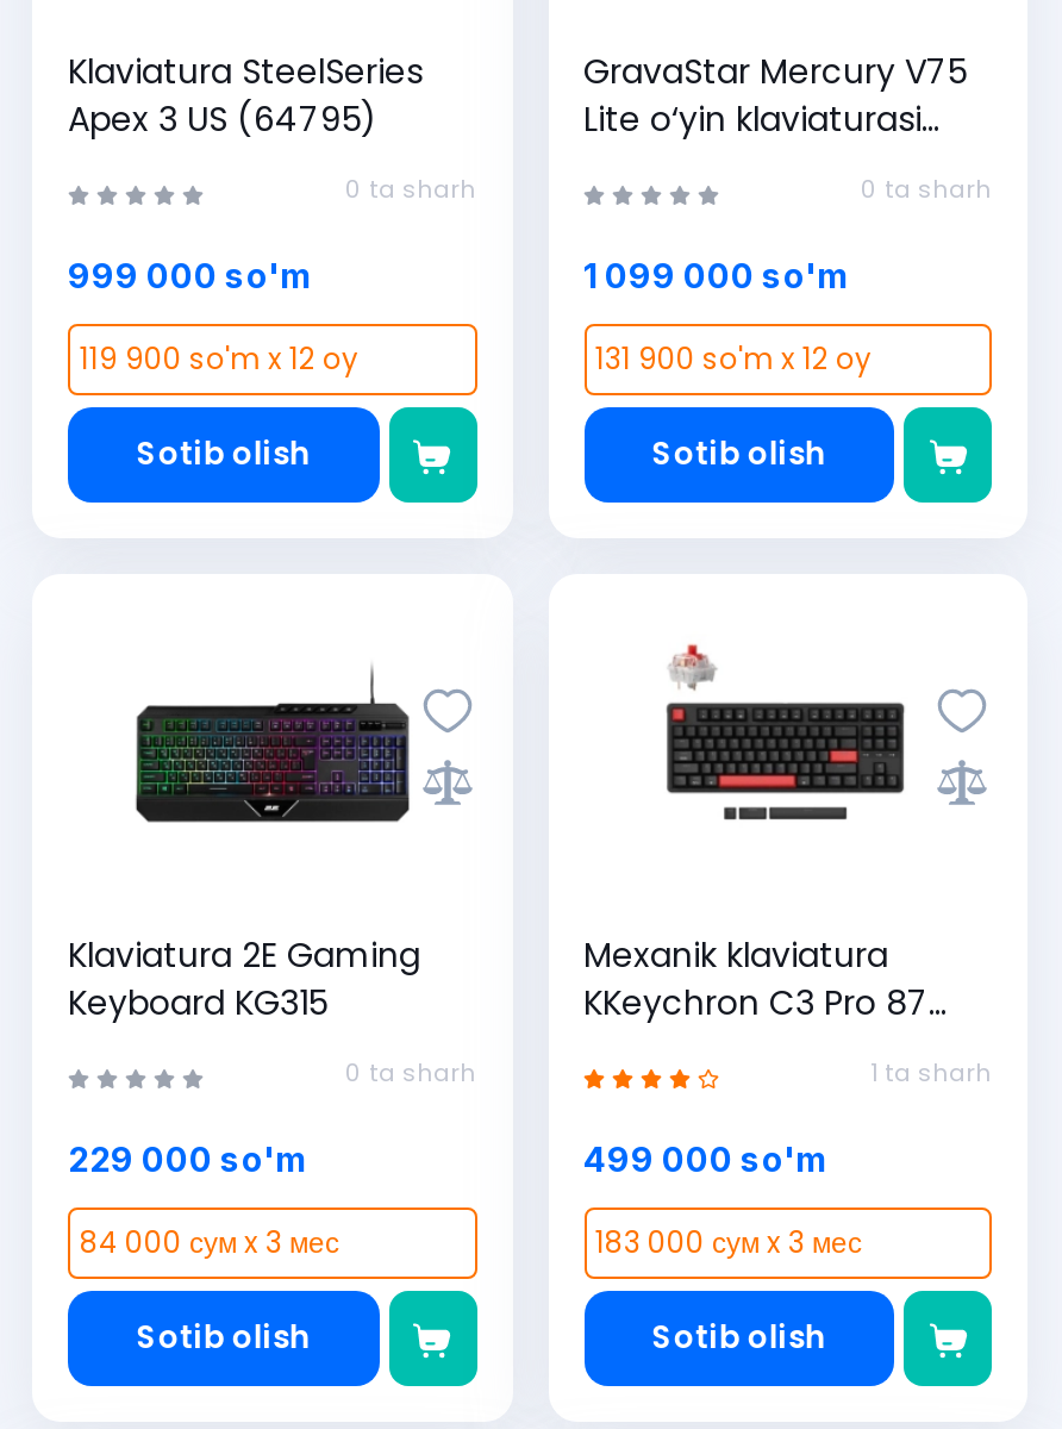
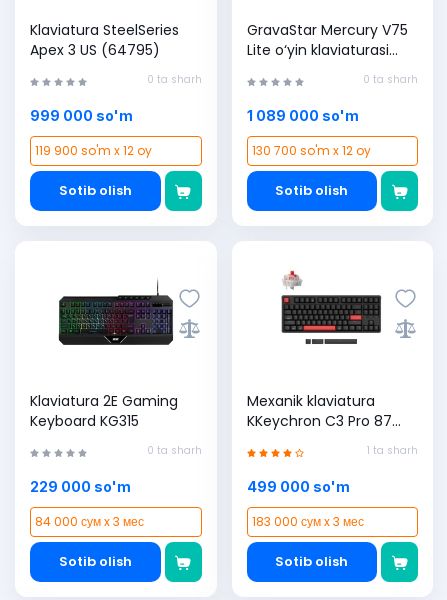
[583,255,850,295] 1 099 000 so'm -> [246,107,358,124] 1 089 000 so'm
[595,338,872,379] 131 900 so'm x 12 oy -> [251,142,370,159] 130 700 so'm x 12 oy

